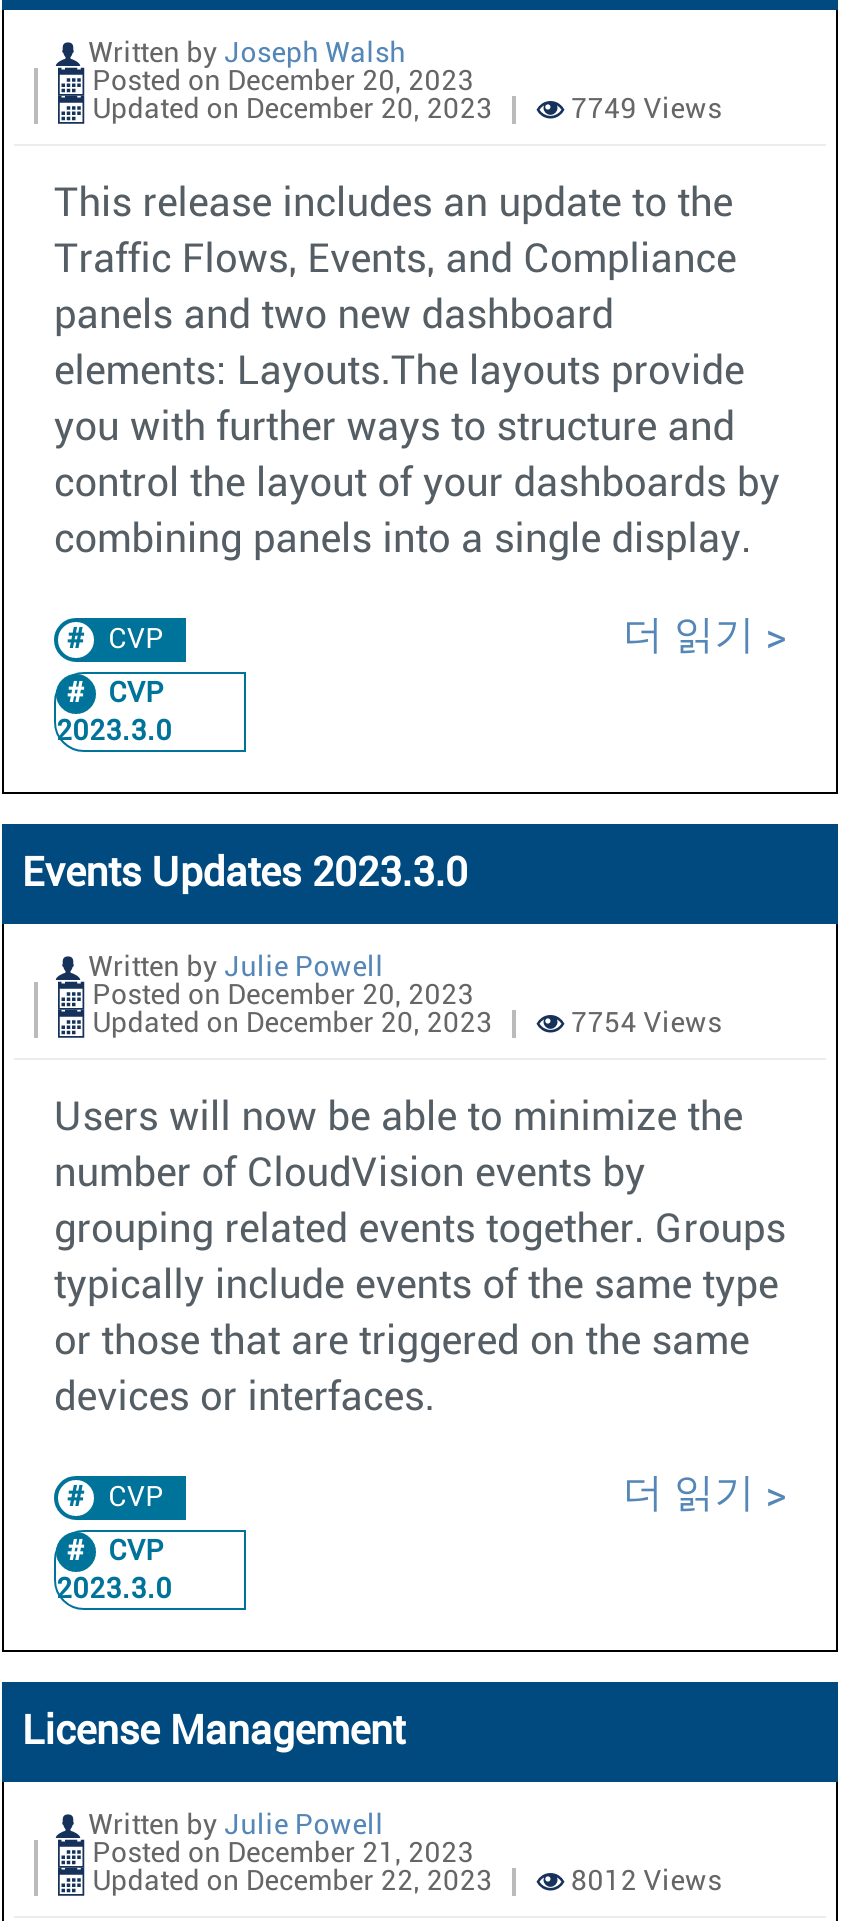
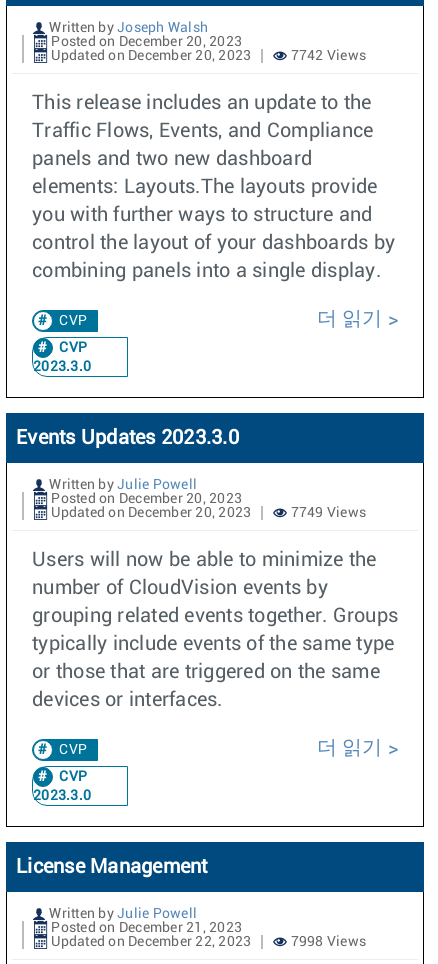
[564,96,722,124] 7749 Views -> [287,49,366,63] 7742 Views
[564,1010,722,1038] 7754 Views -> [287,506,366,520] 7749 Views
[564,1868,722,1896] 8012 Views -> [287,935,366,949] 7998 Views

